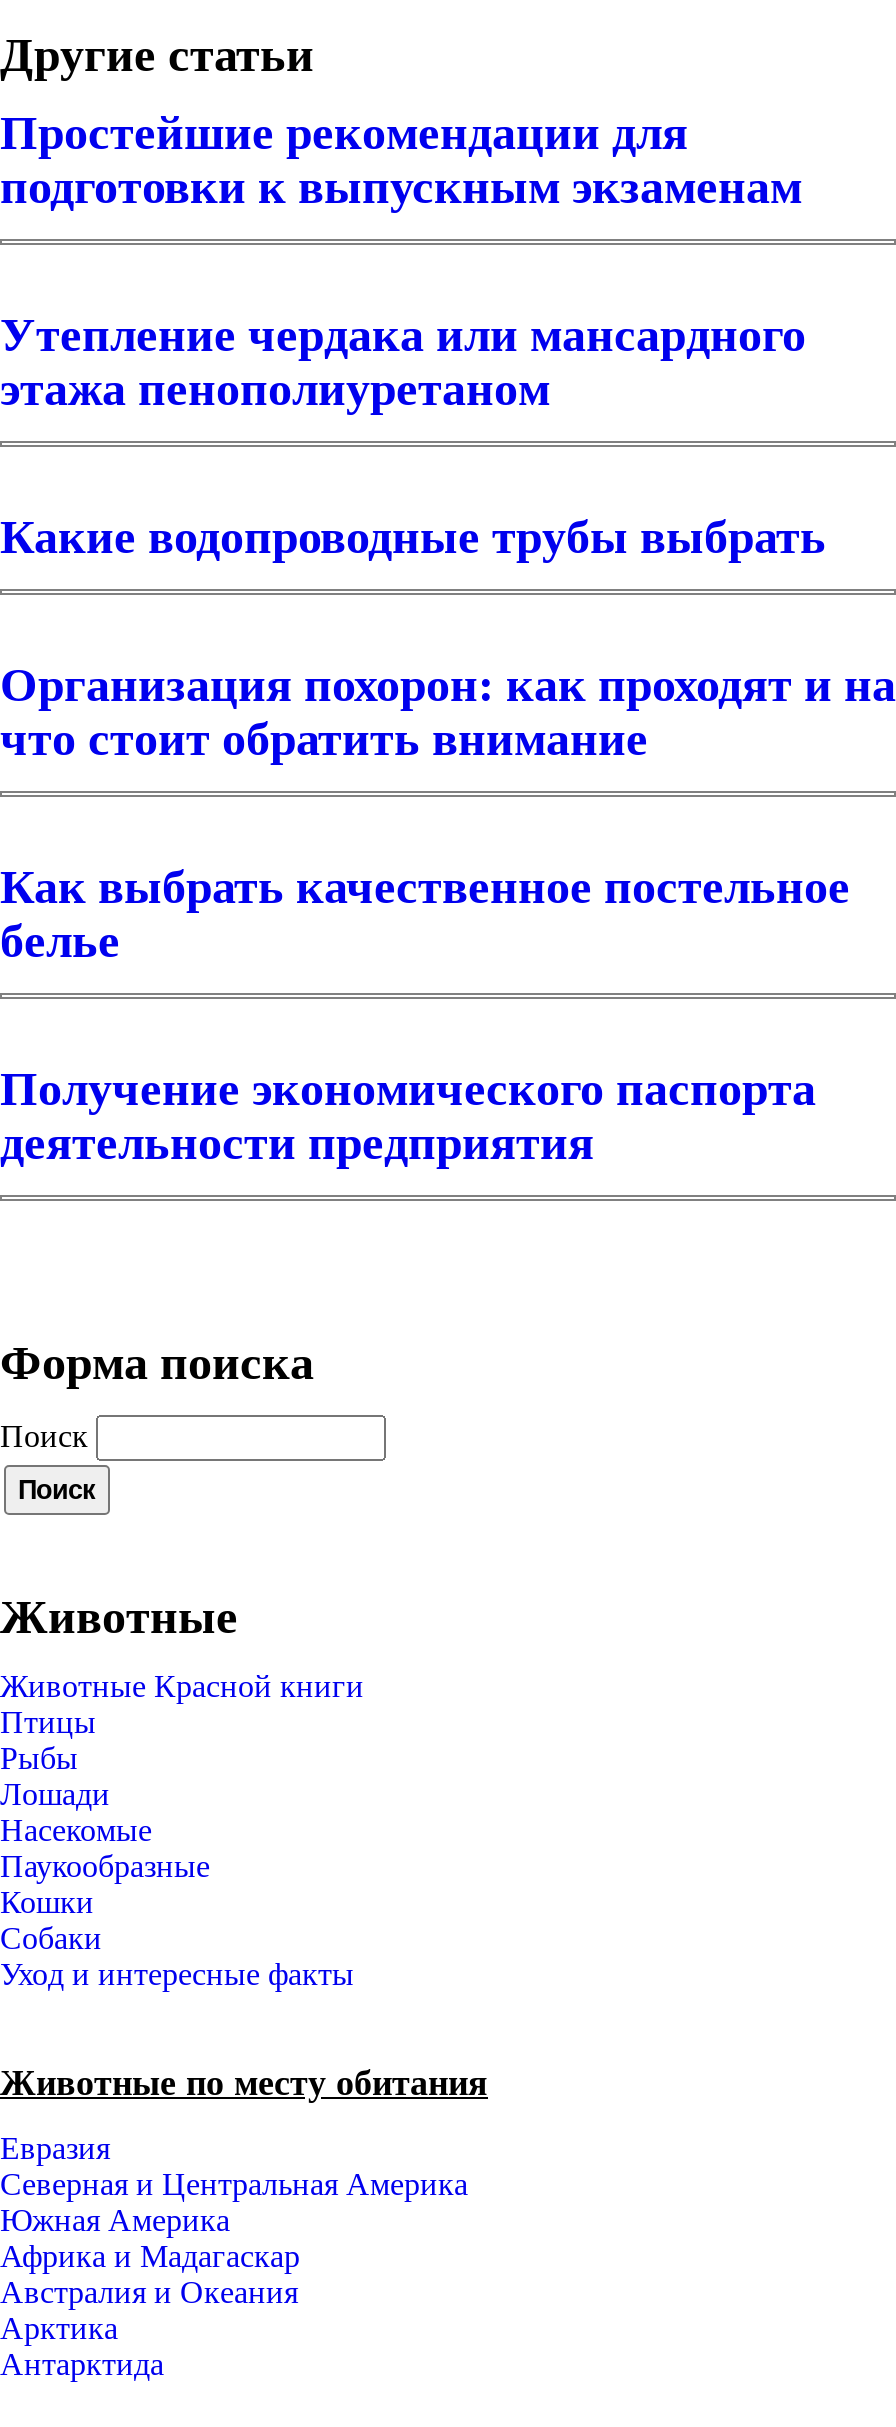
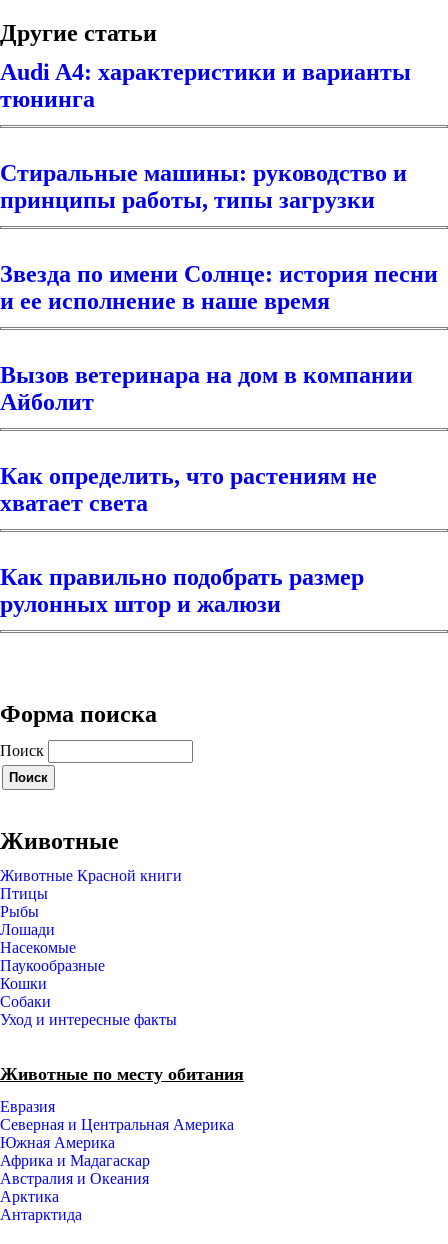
[0,107,802,213] Простейшие рекомендации для | подготовки к выпускным экзаменам -> [0,59,411,112] Audi A4: характеристики и варианты | тюнинга
[0,309,806,415] Утепление чердака или мансардного | этажа пенополиуретаном -> [0,160,407,213] Стиральные машины: руководство и | принципы работы, типы загрузки
[0,511,826,563] Какие водопроводные трубы выбрать -> [0,261,438,314] Звезда по имени Солнце: история песни | и ее исполнение в наше время
[0,659,896,765] Организация похорон: как проходят и на | что стоит обратить внимание -> [0,362,413,415] Вызов ветеринара на дом в компании | Айболит
[0,861,850,967] Как выбрать качественное постельное | белье -> [0,463,377,516] Как определить, что растениям не | хватает света
[0,1063,816,1169] Получение экономического паспорта | деятельности предприятия -> [0,564,364,617] Как правильно подобрать размер | рулонных штор и жалюзи

